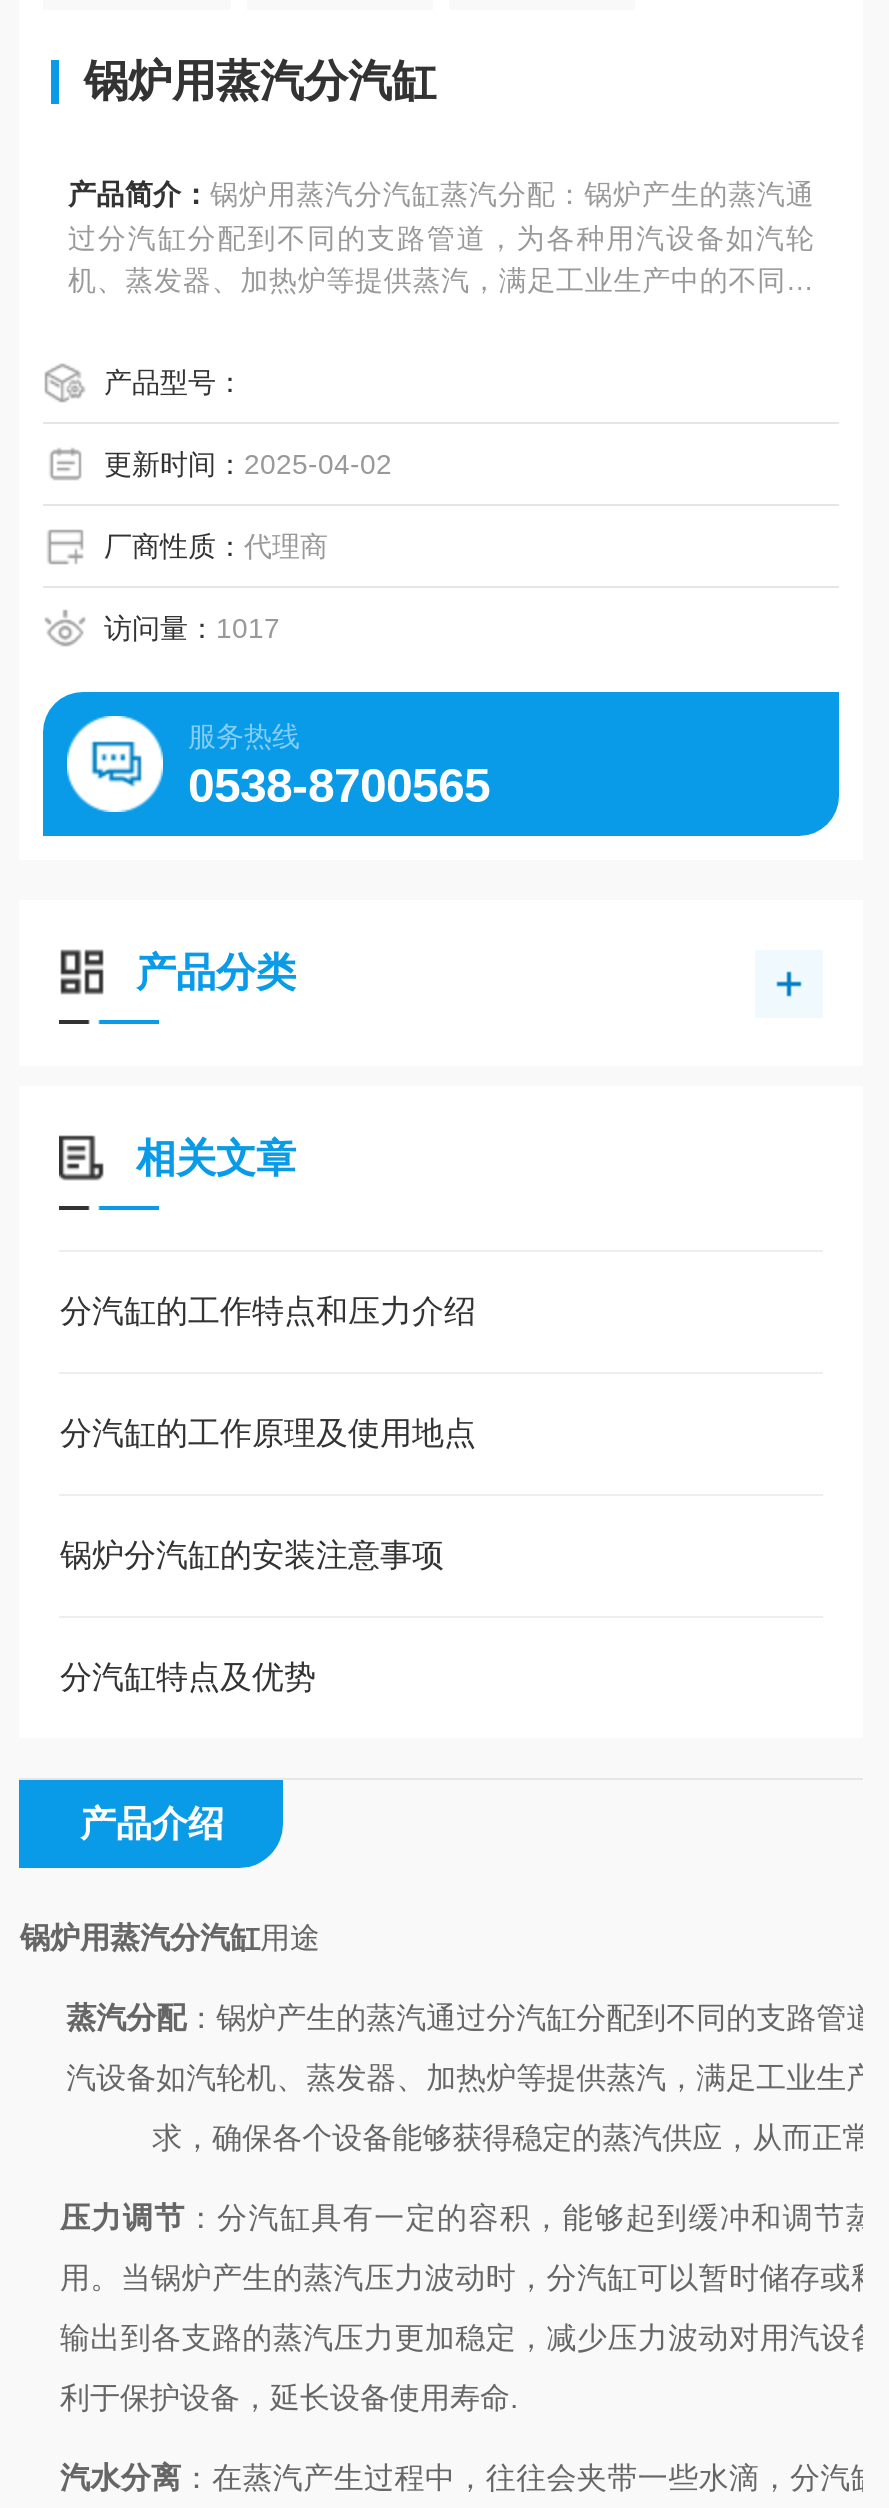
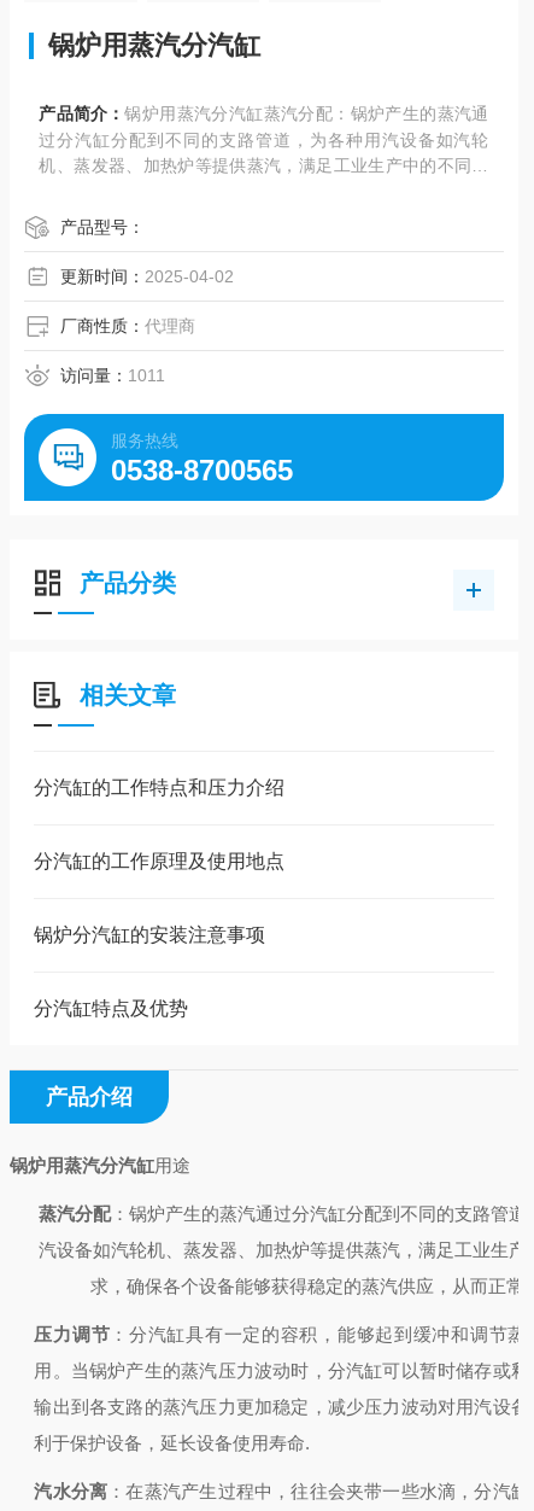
[104,612,280,644] 访问量：1017 -> [61,366,166,385] 访问量：1011

